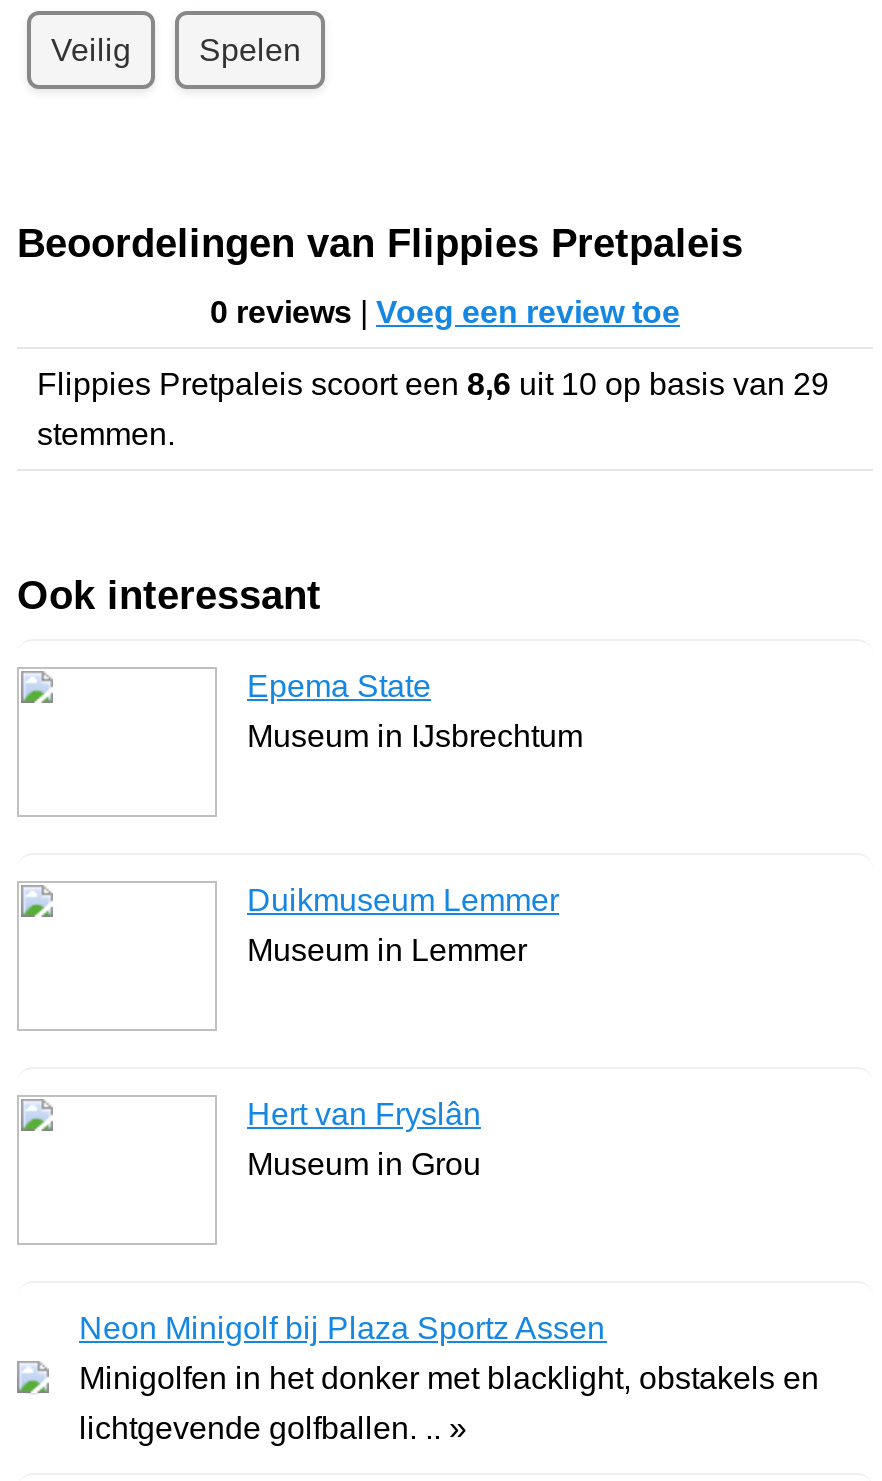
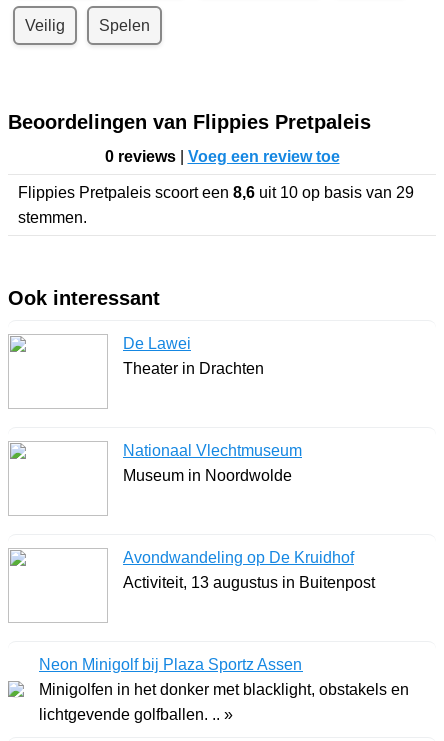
[247,669,431,703] Epema State -> [123,335,191,352] De Lawei
[247,719,583,753] Museum in IJsbrechtum -> [123,360,264,377] Theater in Drachten
[247,883,559,917] Duikmuseum Lemmer -> [123,442,302,459] Nationaal Vlechtmuseum
[247,933,527,967] Museum in Lemmer -> [123,467,292,484] Museum in Noordwolde
[247,1097,481,1131] Hert van Fryslân -> [123,549,354,566] Avondwandeling op De Kruidhof
[247,1147,481,1181] Museum in Grou -> [123,574,375,591] Activiteit, 13 augustus in Buitenpost

